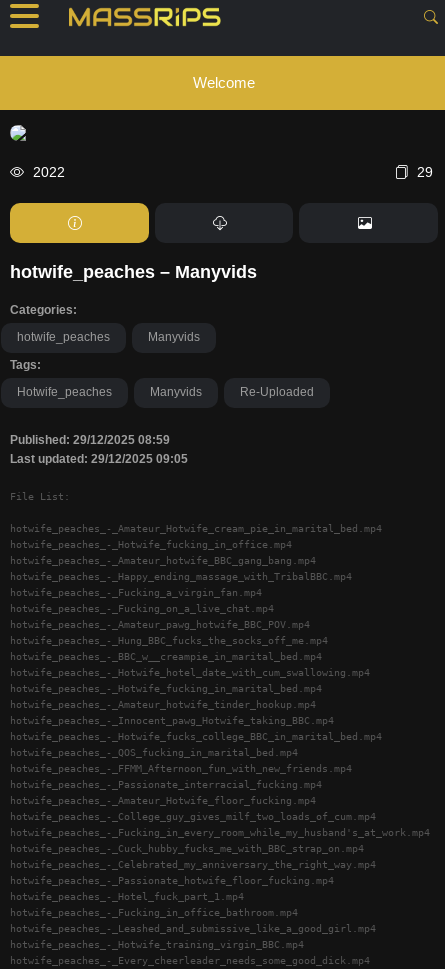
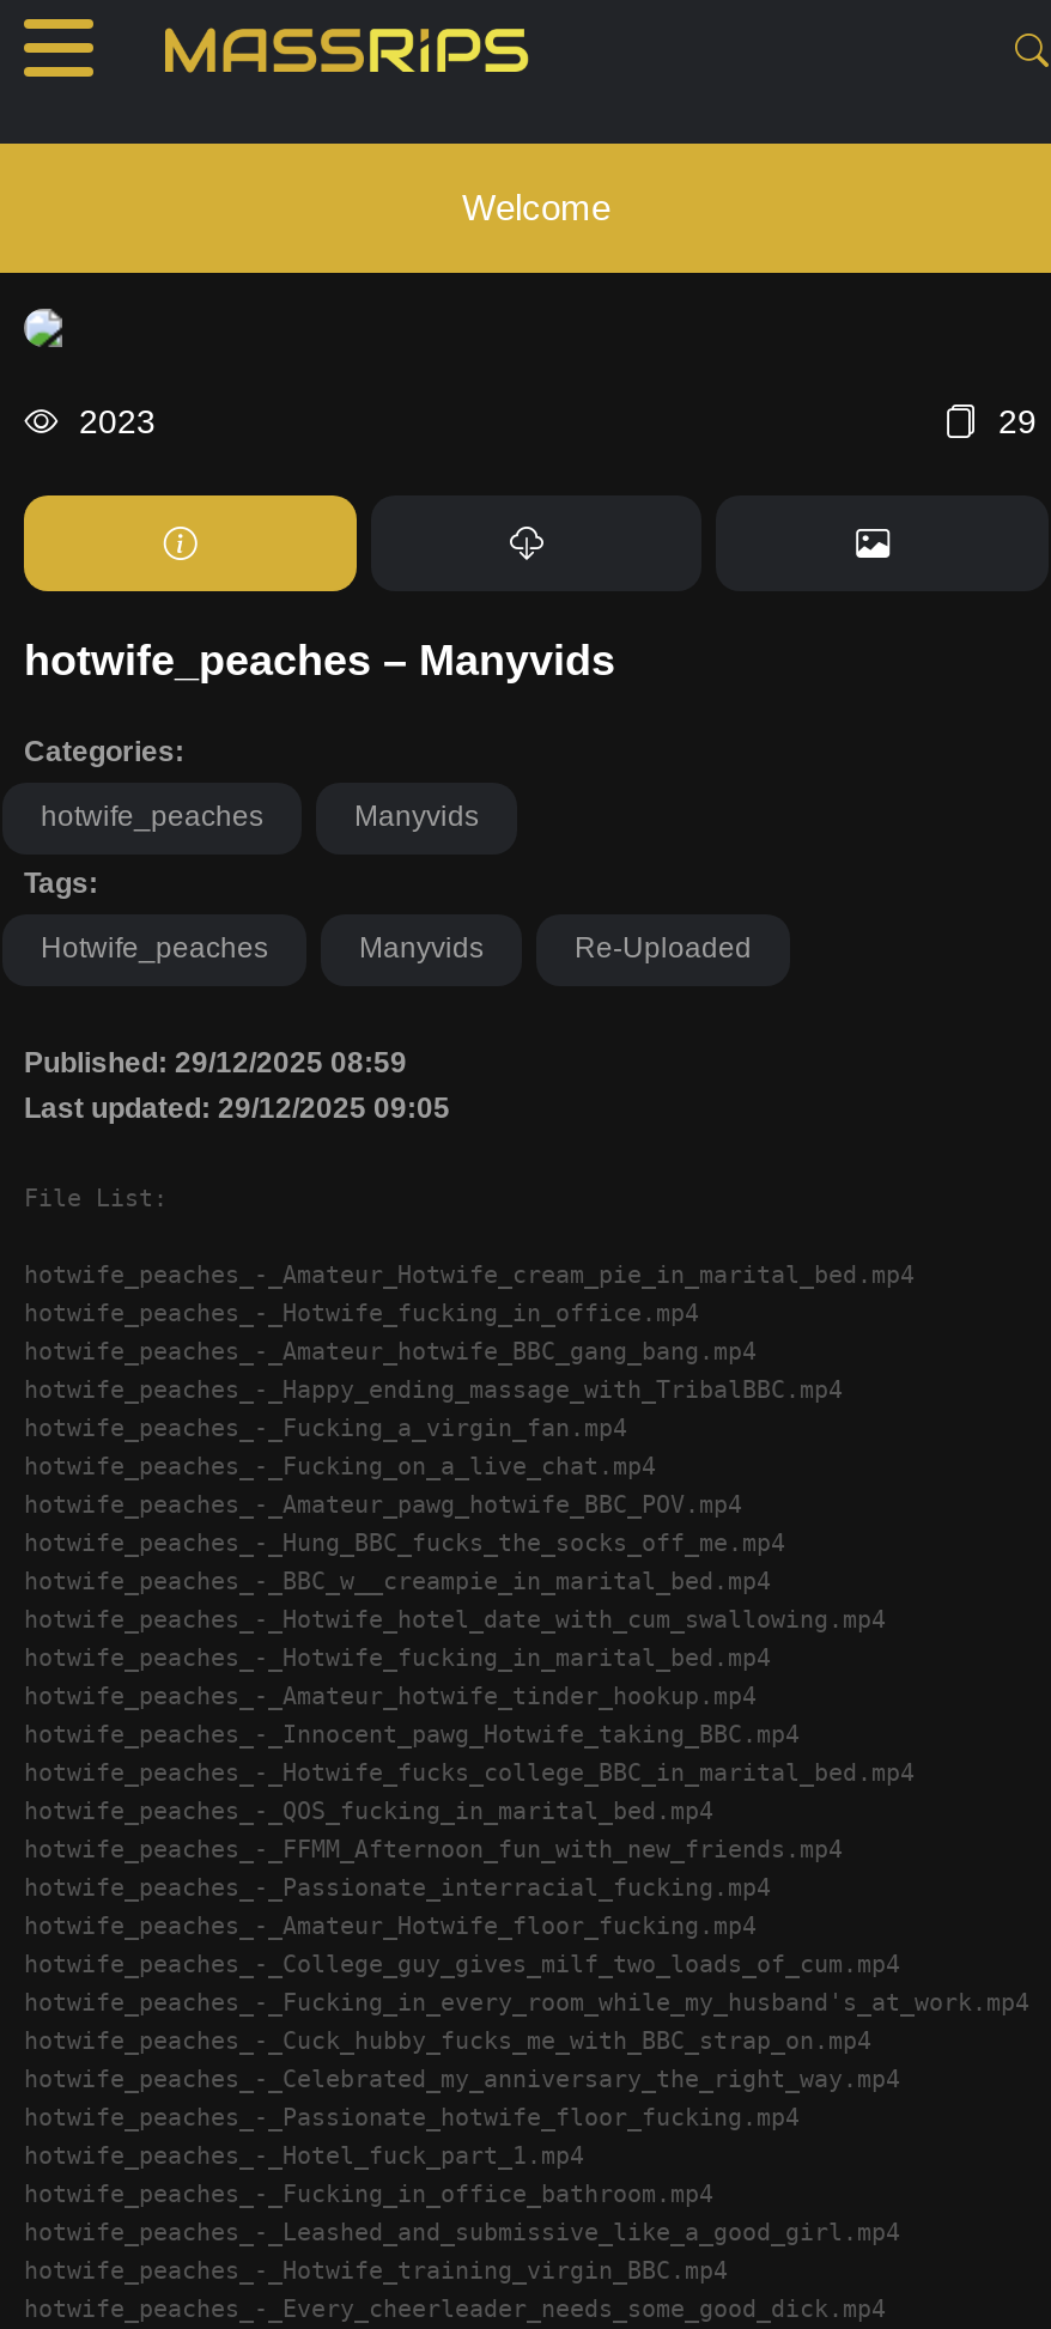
[33,164,65,180] 2022 -> [79,402,156,440] 2023

